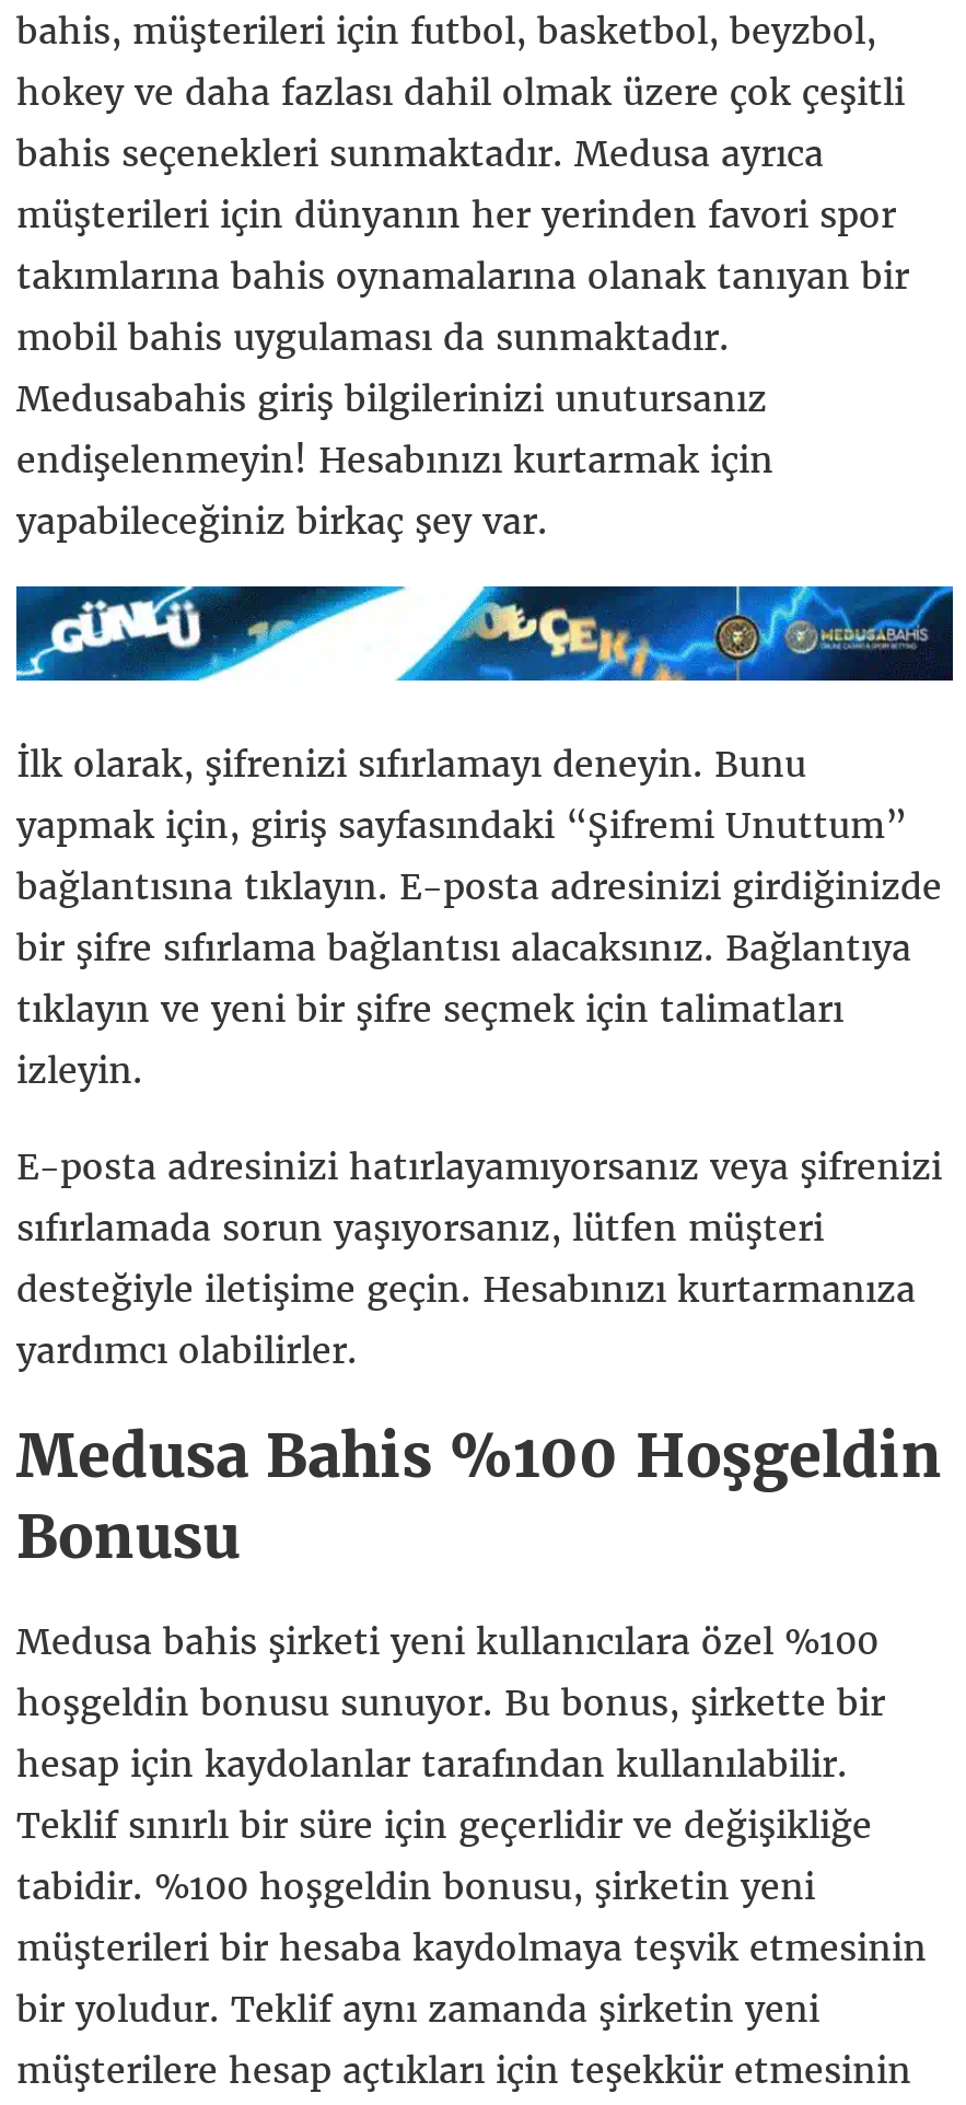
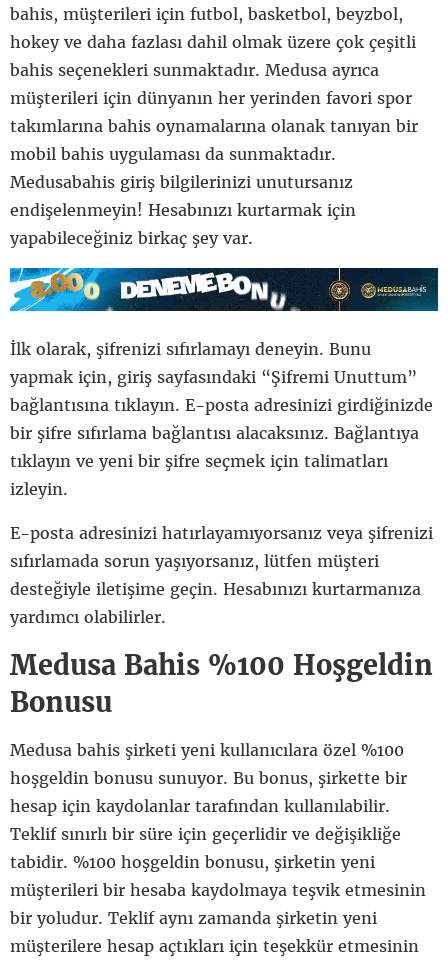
[14,584,955,683] [image] -> [9,267,439,312] [image]

